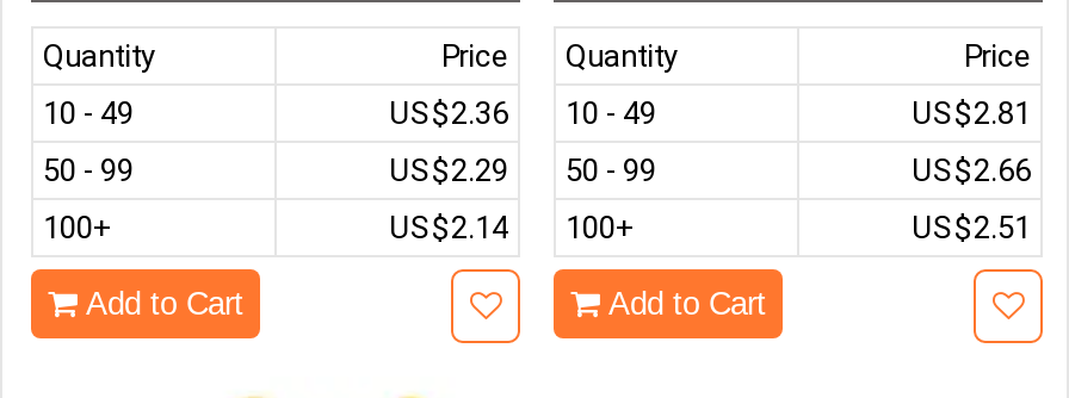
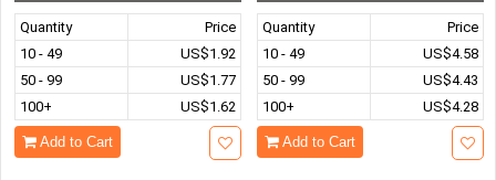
[389,96,656,132] US$2.36 10 - 49 -> [180,45,304,62] US$1.92 10 - 49
[912,96,1031,132] US$2.81 -> [423,45,478,62] US$4.58
[389,153,656,189] US$2.29 50 - 99 -> [180,72,304,89] US$1.77 50 - 99
[912,153,1031,189] US$2.66 -> [423,72,478,89] US$4.43
[389,210,635,246] US$2.14 100+ -> [180,99,294,115] US$1.62 100+
[912,210,1031,246] US$2.51 -> [423,99,478,115] US$4.28

